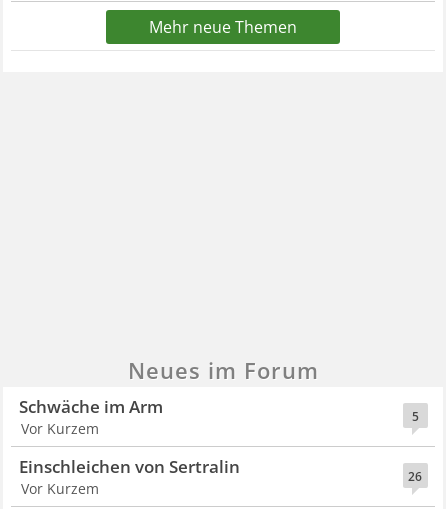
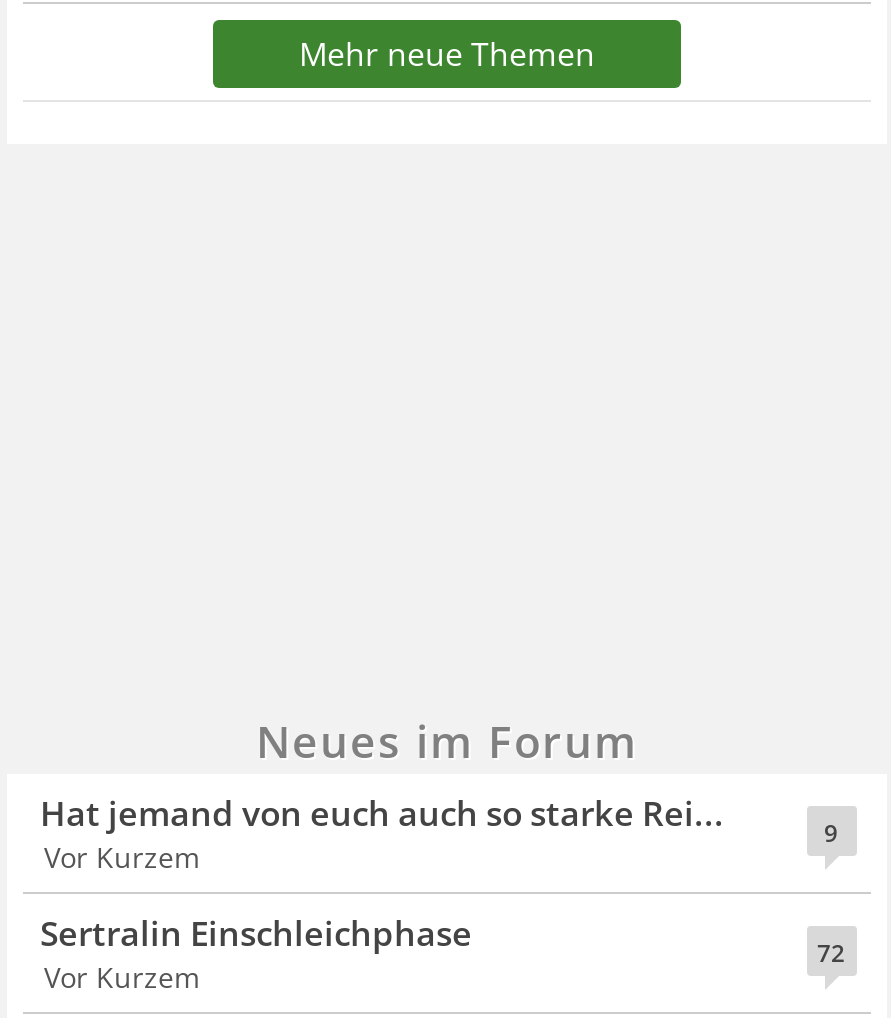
[19,395,418,425] 5 | Schwäche im Arm -> [40,790,838,850] 9 | Hat jemand von euch auch so starke Rei...
[19,455,422,485] 26 | Einschleichen von Sertralin -> [40,910,845,970] 72 | Sertralin Einschleichphase

